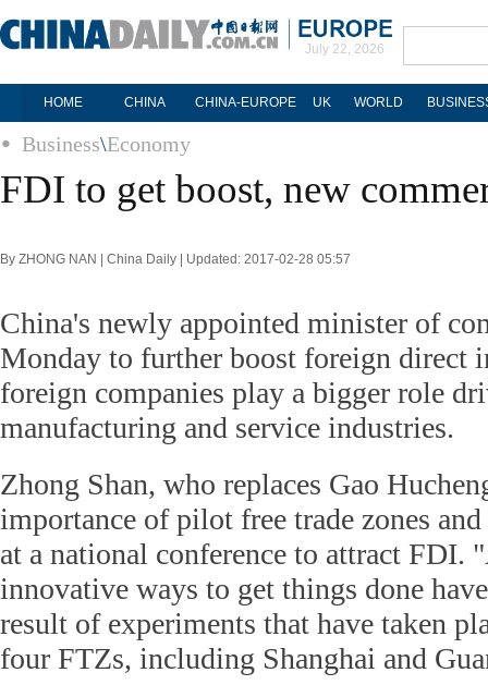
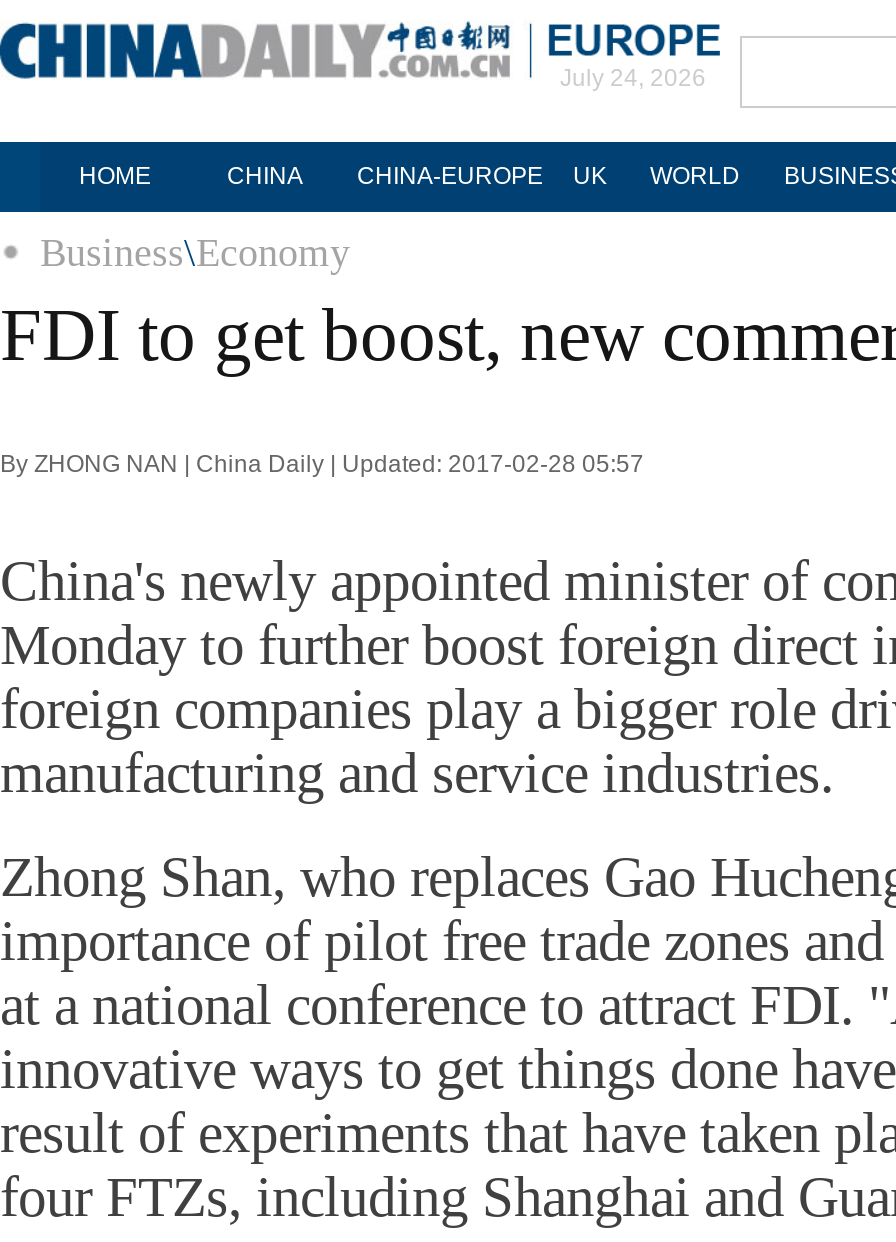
[305,41,385,57] July 22, 2026 -> [560,64,706,92] July 24, 2026

